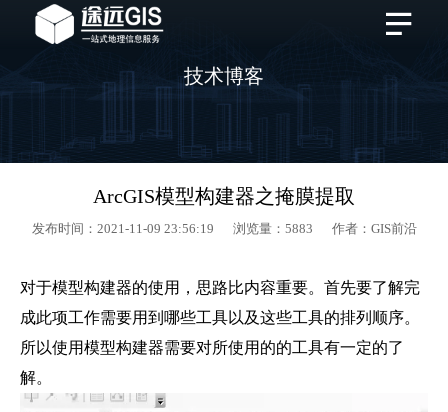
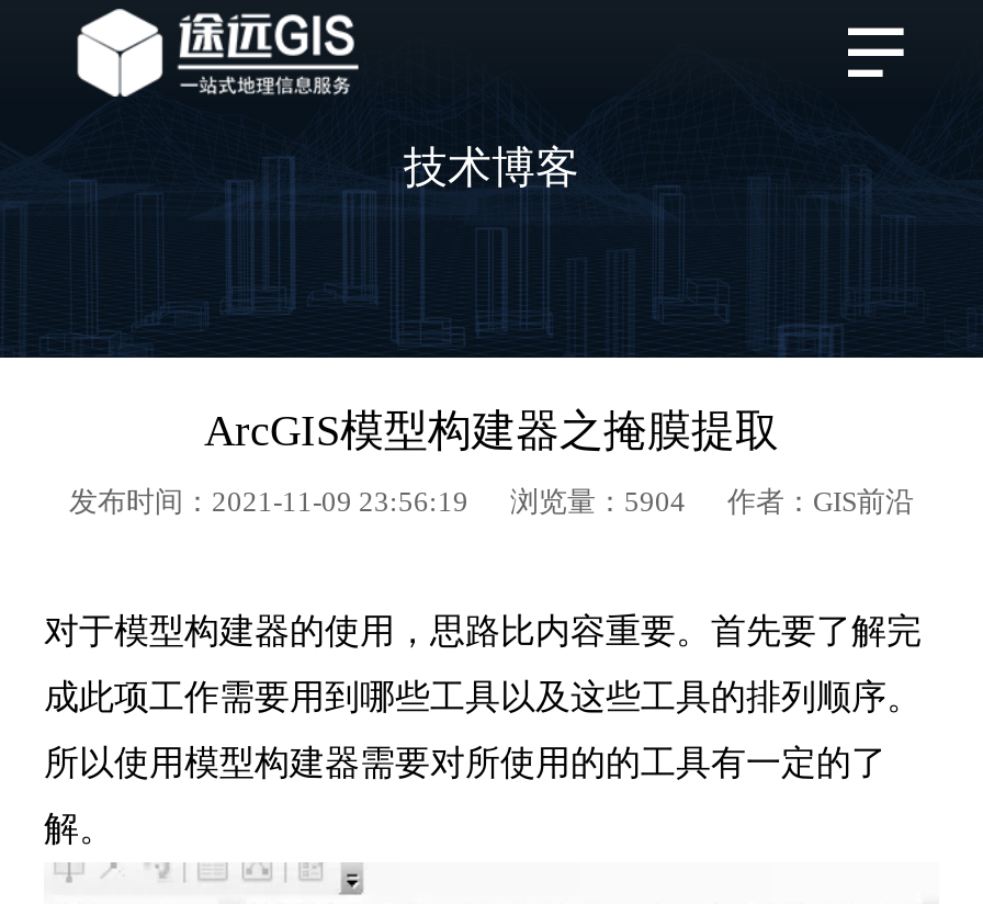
[31,221,416,236] 发布时间：2021-11-09 23:56:19 浏览量：5883 作者：GIS前沿 -> [69,485,914,518] 发布时间：2021-11-09 23:56:19 浏览量：5904 作者：GIS前沿

